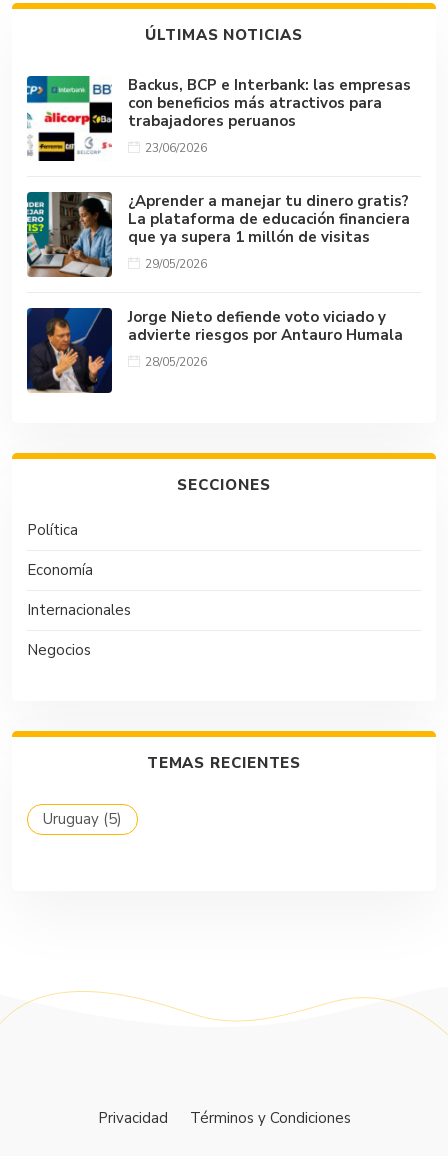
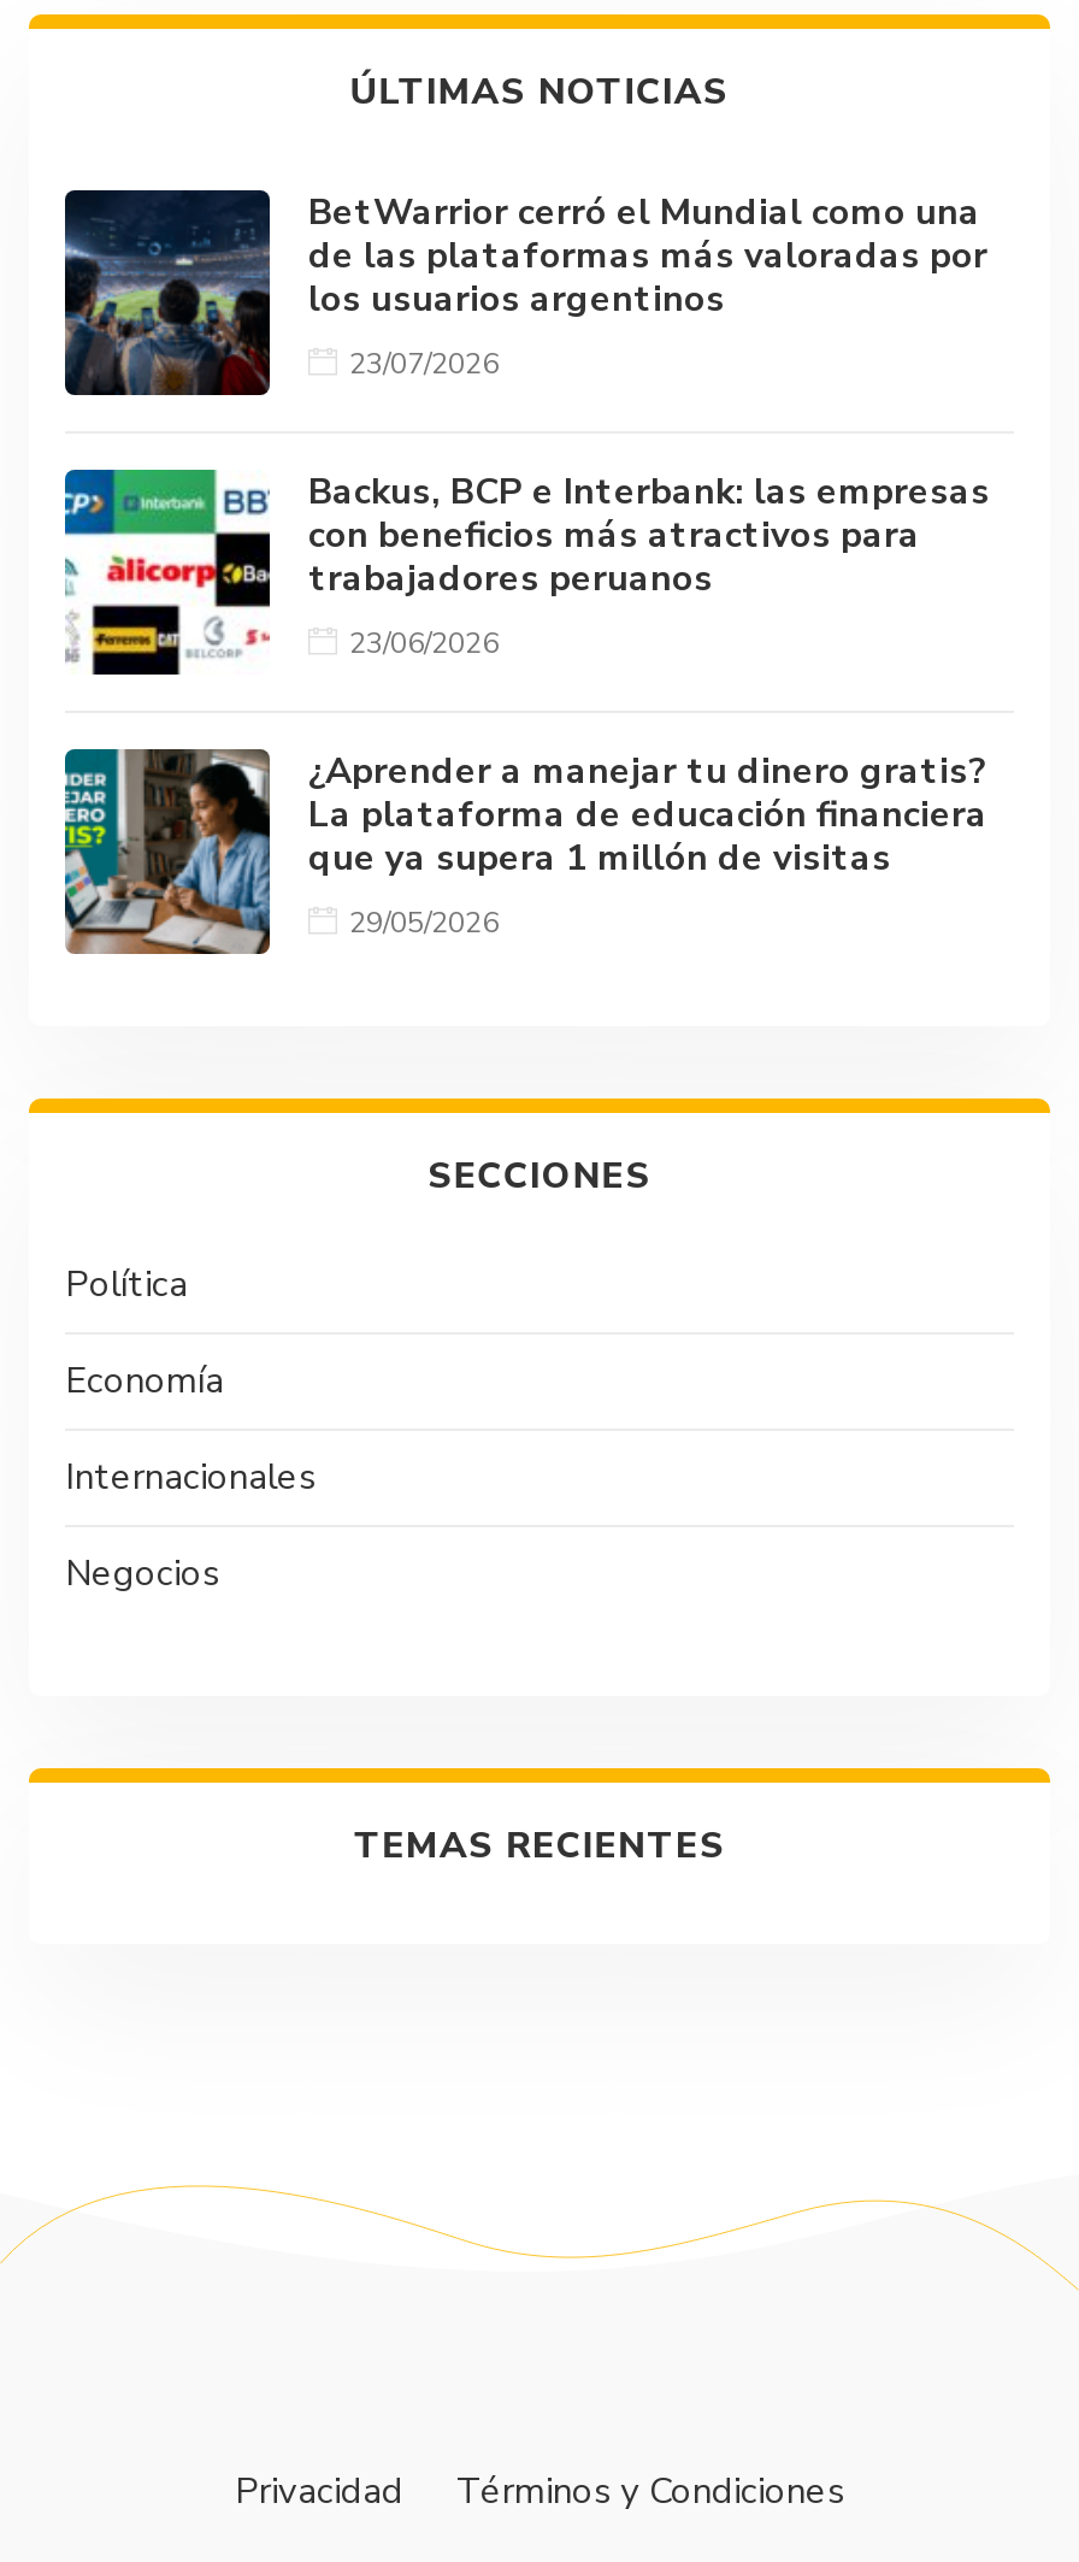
none -> [63,188,987,397] [image] | BetWarrior cerró el Mundial como una | de las plataformas más valoradas por | los usuarios argentinos | 23/07/2026
moved [25,75,411,272] -> [60,467,990,943]: [image] | Backus, BCP e Interbank: las empresas | con beneficios más atractivos para | ... | que ya supera 1 millón de visitas | 29/05/2026
[26,307,403,393] [image] | Jorge Nieto defiende voto viciado y | advierte riesgos por Antauro Humala | 28/05/2026 -> none
[43,809,122,829] Uruguay (5) -> none

